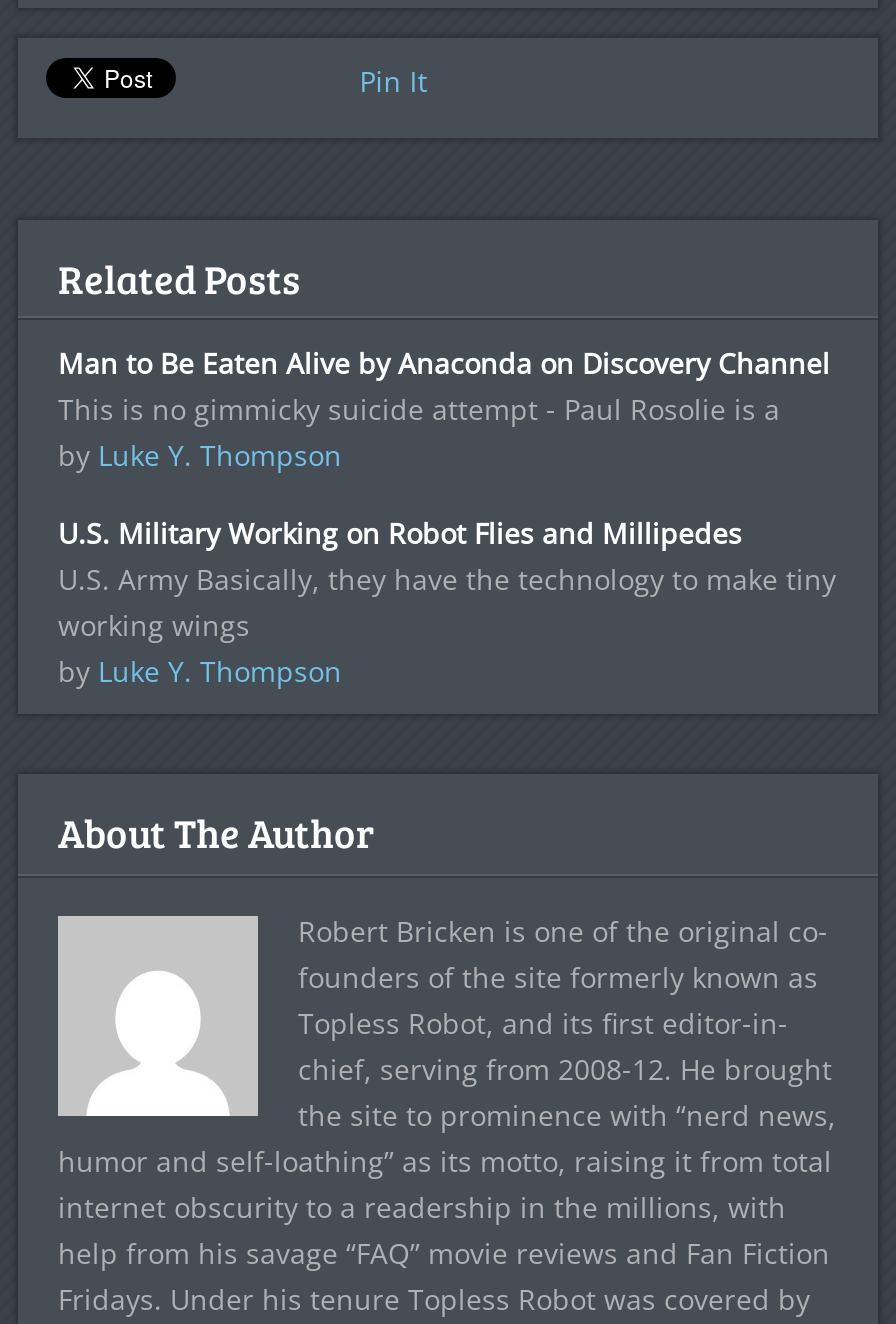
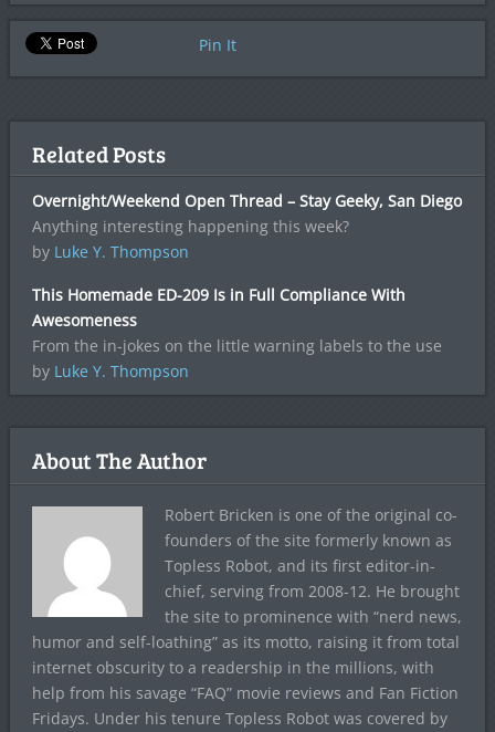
[58,344,830,428] Man to Be Eaten Alive by Anaconda on Discovery Channel | This is no gimmicky suicide attempt - Paul Rosolie is a -> [32,190,462,237] Overnight/Weekend Open Thread – Stay Geeky, San Diego | Anything interesting happening this week?
[58,514,836,644] U.S. Military Working on Robot Flies and Millipedes | U.S. Army Basically, they have the technology to make tiny | working wings -> [32,284,442,356] This Homemade ED-209 Is in Full Compliance With | Awesomeness | From the in-jokes on the little warning labels to the use

